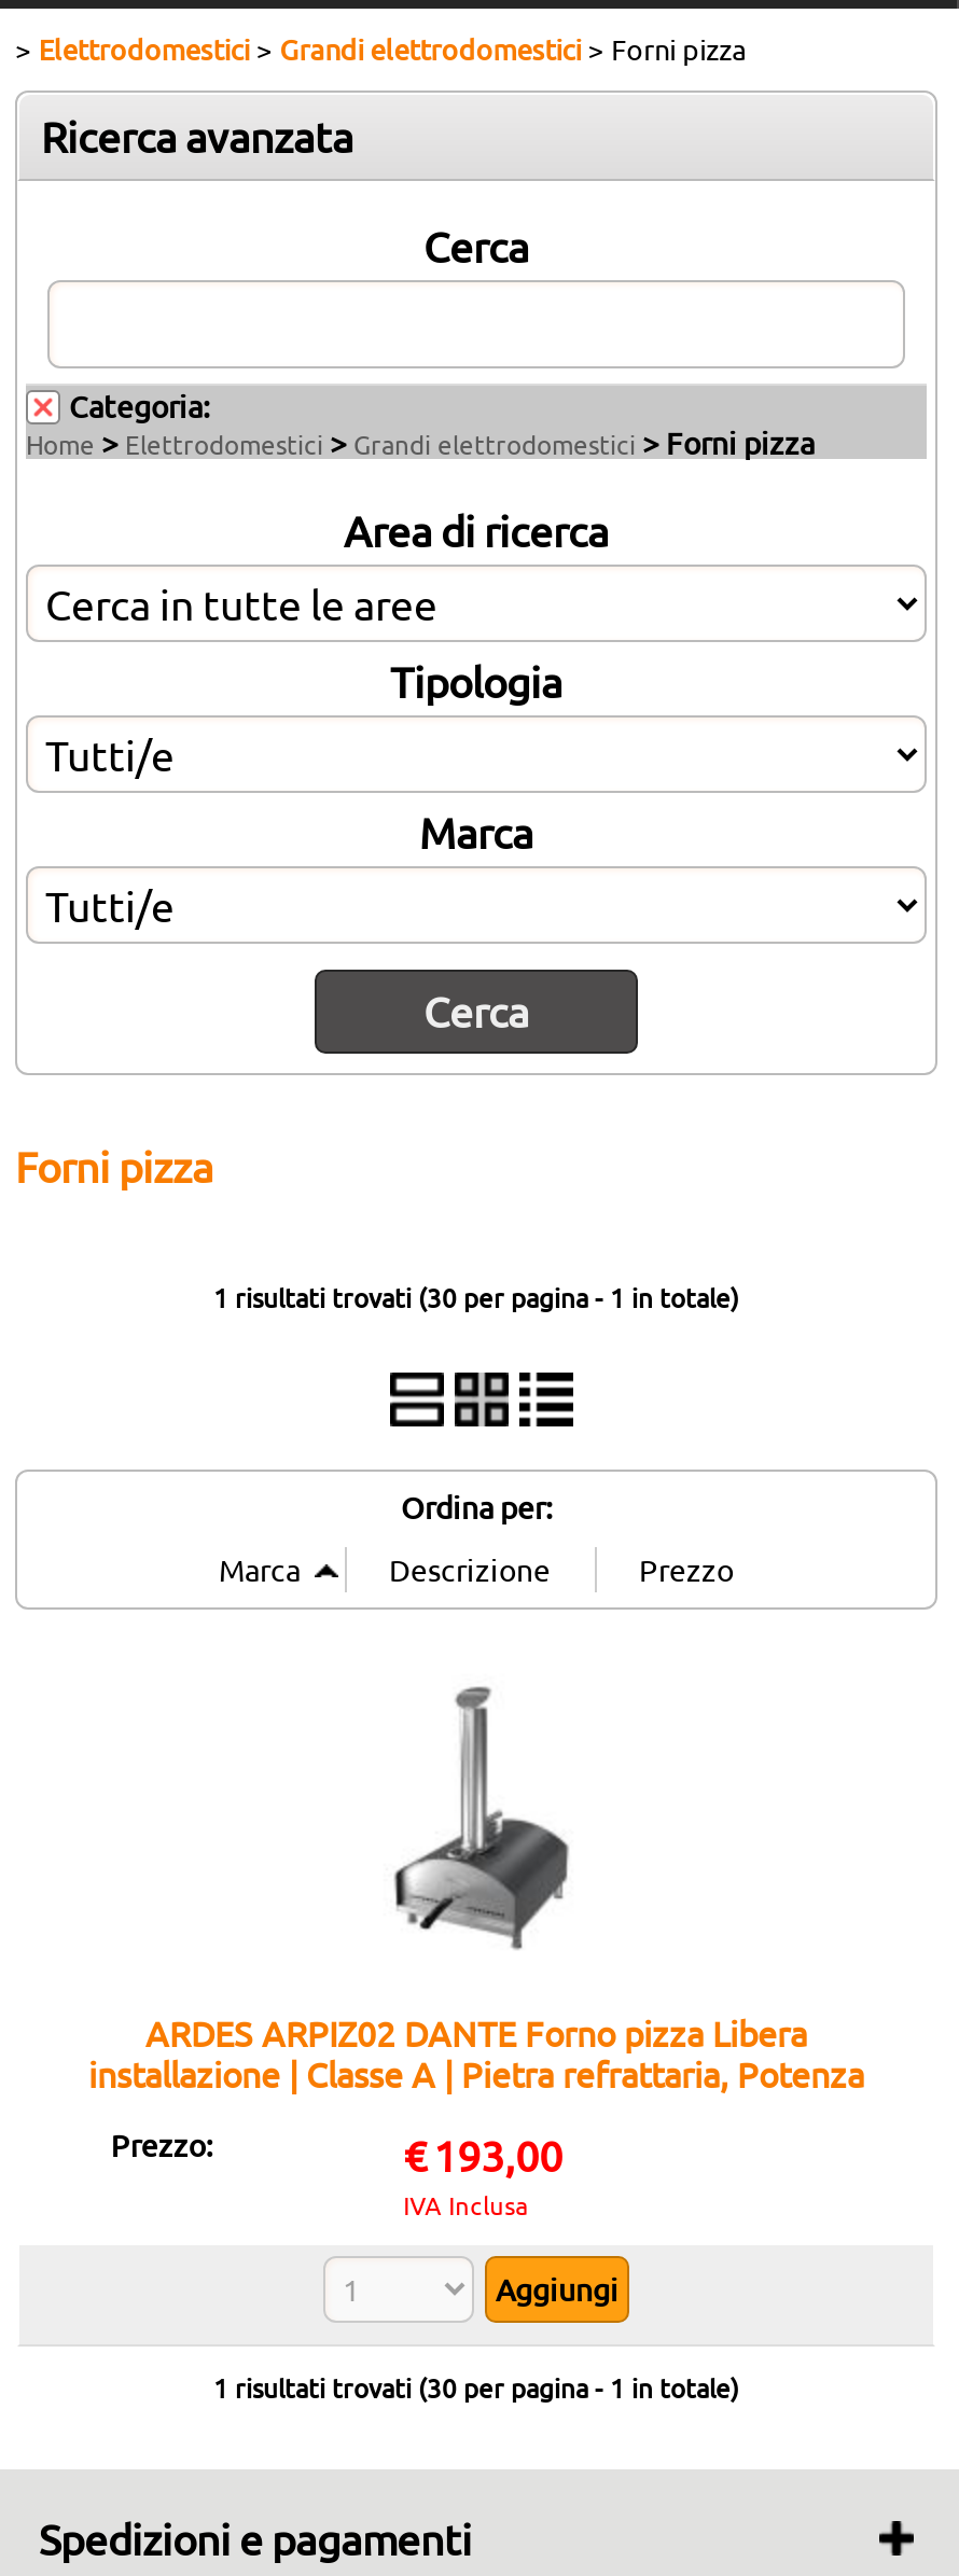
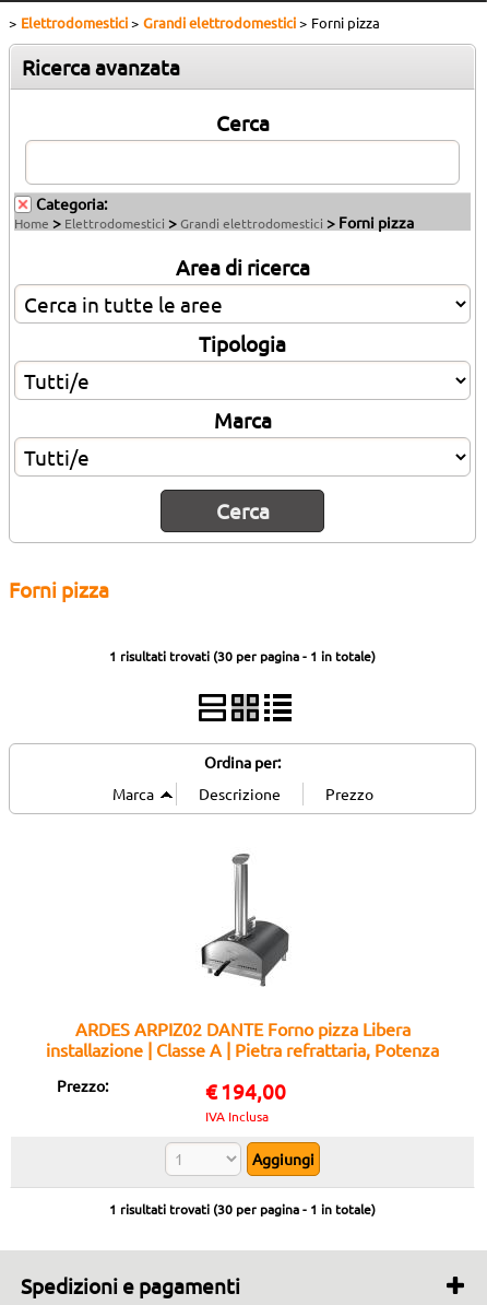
[403,2128,563,2180] € 193,00 -> [205,1077,286,1103] € 194,00

